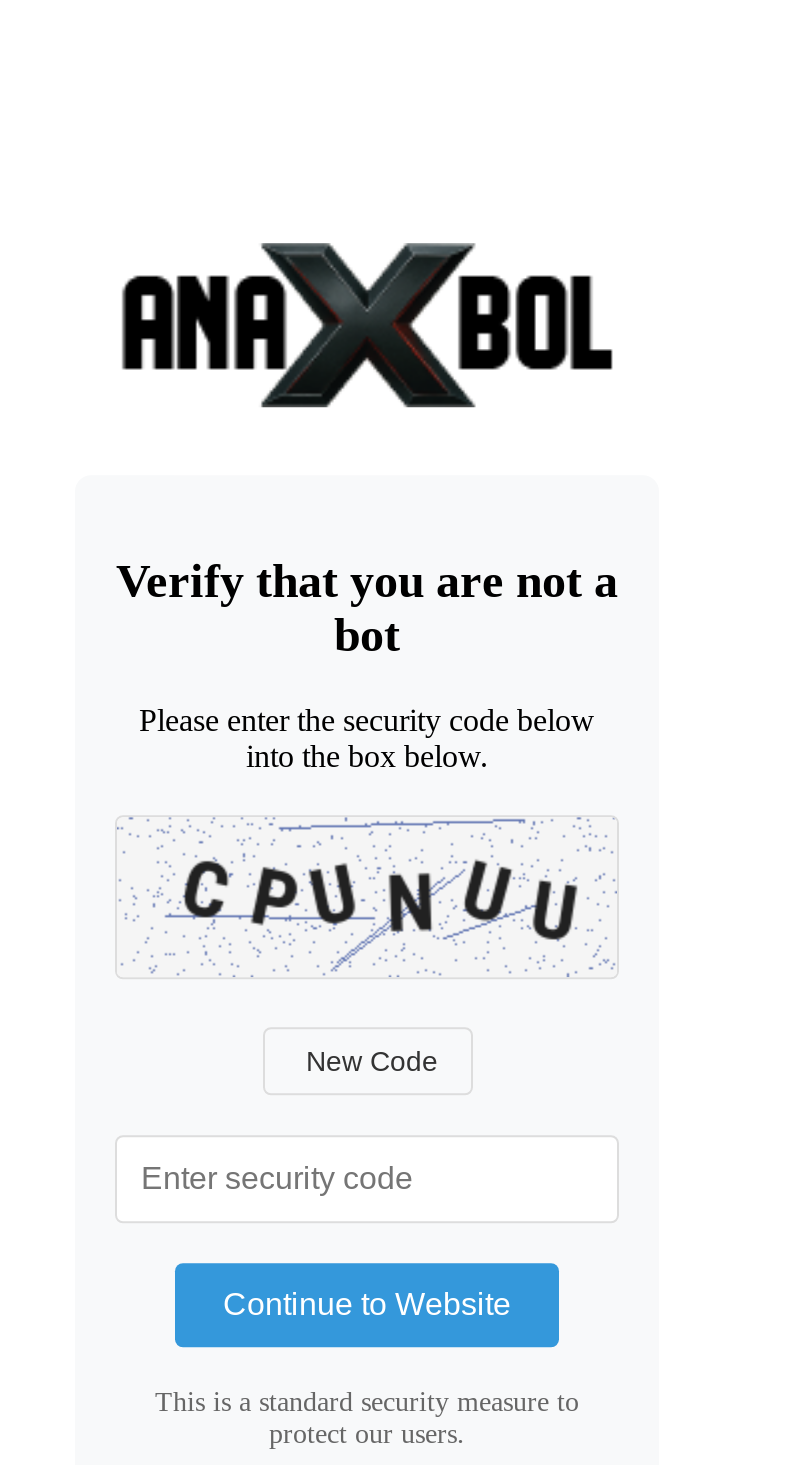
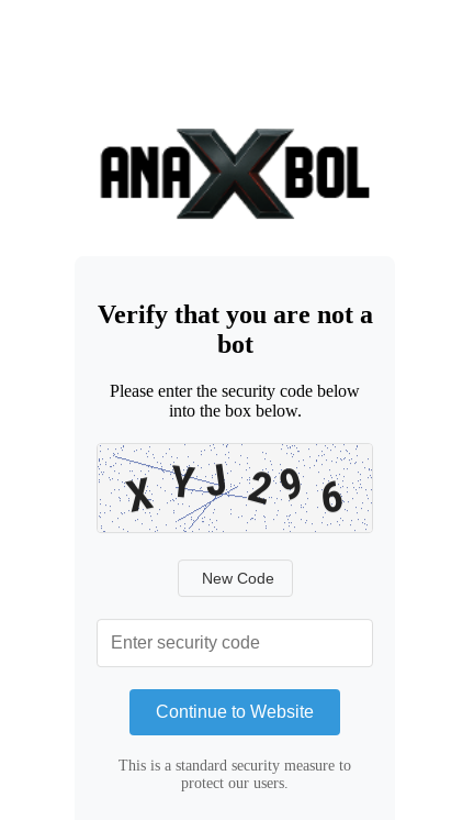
[165,819,593,969] [image] -> [99,445,350,532] [image]

